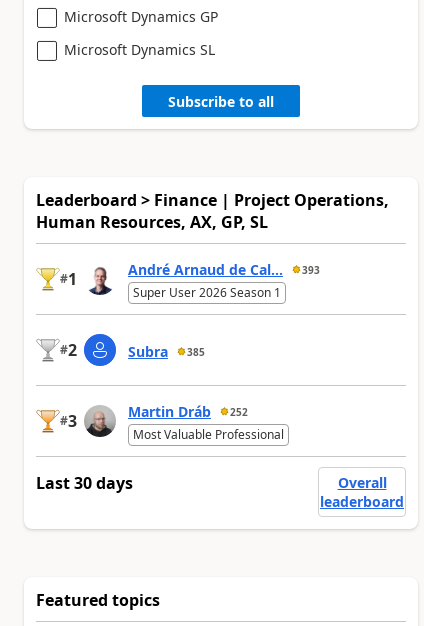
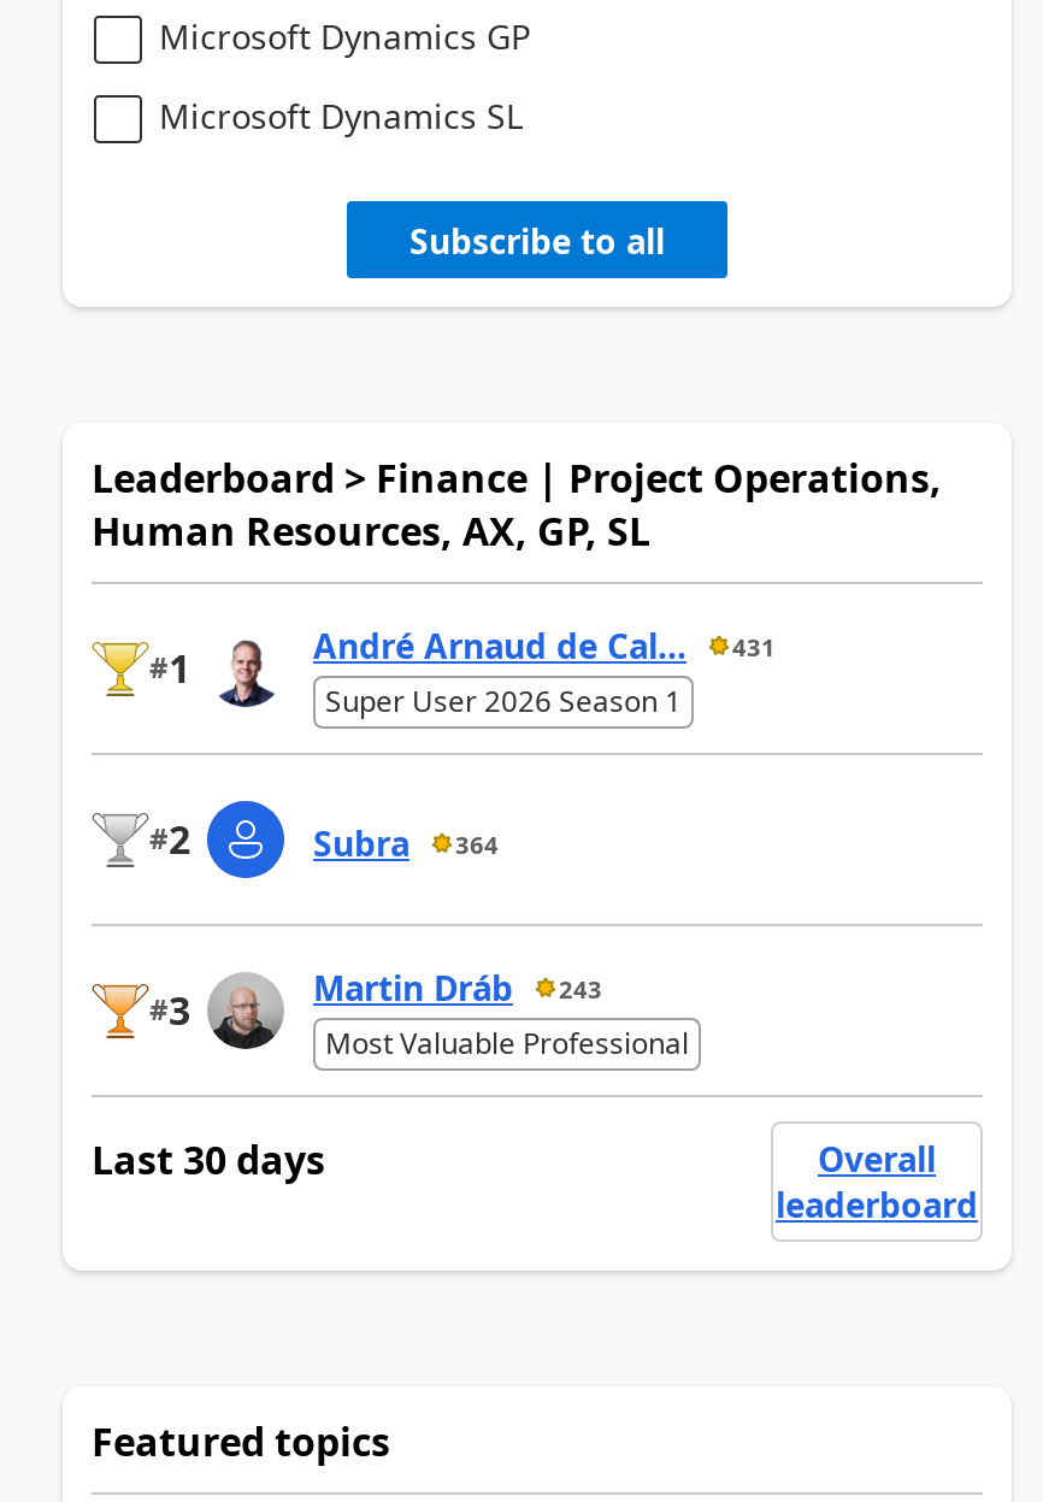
[128,260,320,279] André Arnaud de Cal... 393 -> [313,623,776,669] André Arnaud de Cal... 431
[128,342,205,361] Subra 385 -> [313,821,499,867] Subra 364
[128,402,248,421] Martin Dráb 252 -> [313,965,602,1011] Martin Dráb 243

